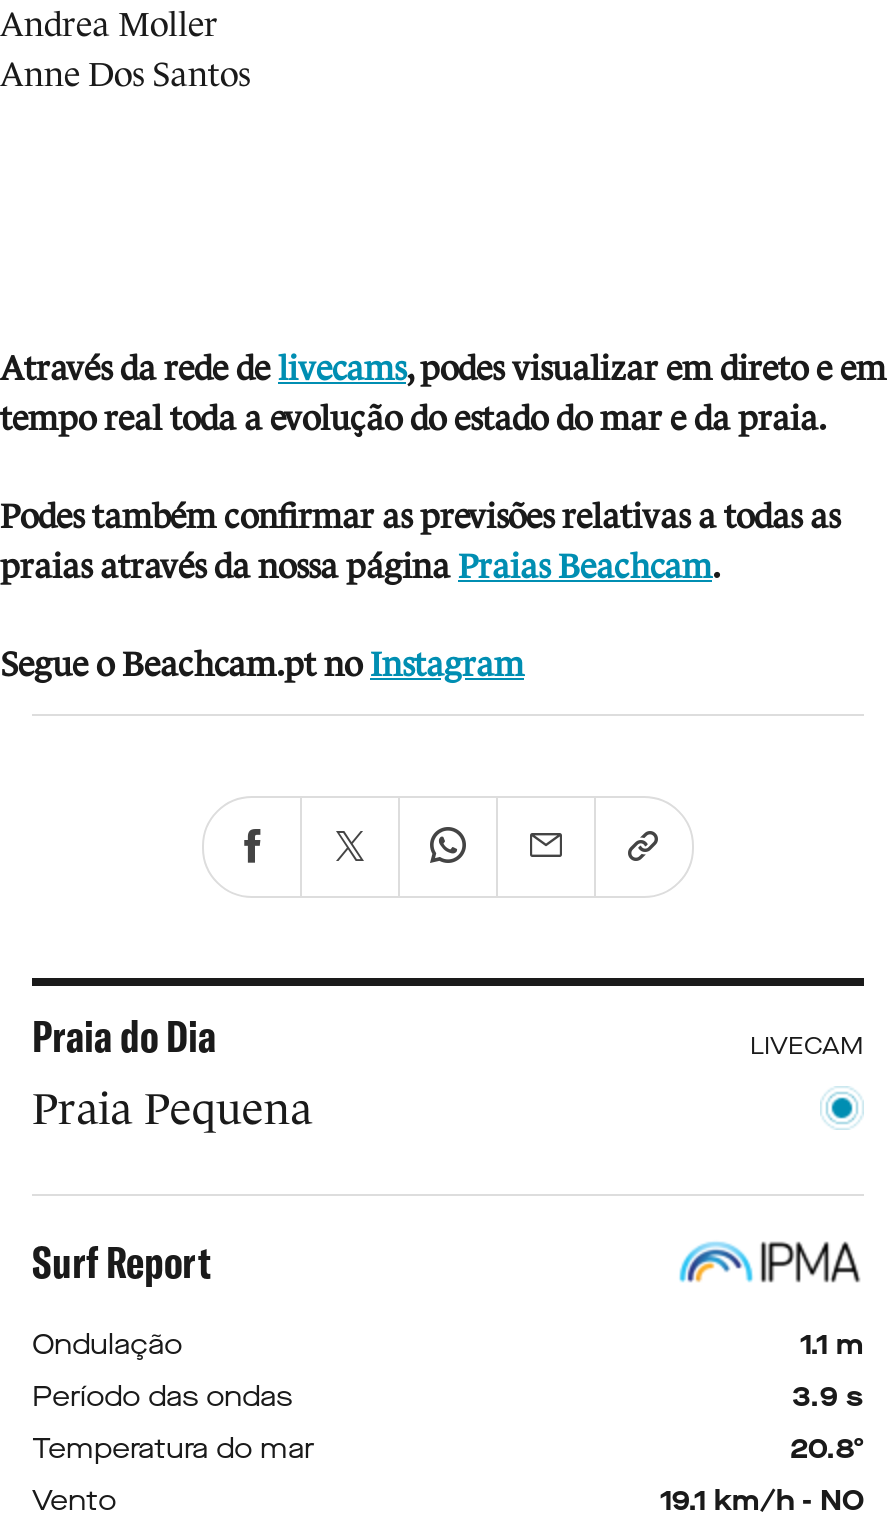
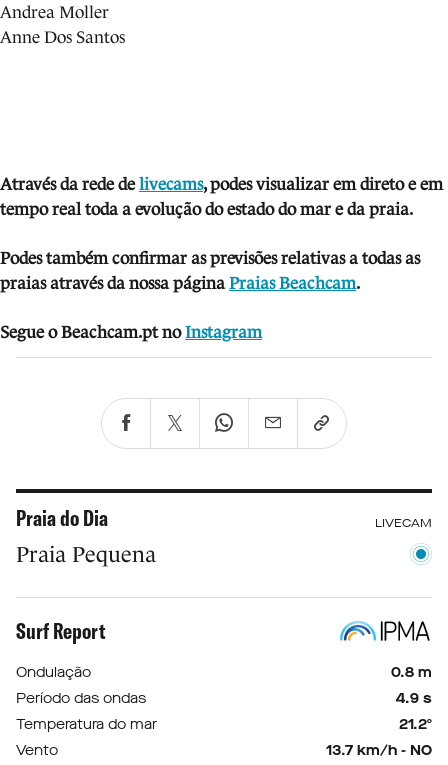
[800,1327,864,1365] 1.1 m -> [391,663,432,682] 0.8 m
[792,1379,864,1417] 3.9 s -> [396,689,432,708] 4.9 s
[790,1431,864,1469] 20.8º -> [399,715,432,734] 21.2º
[660,1483,864,1521] 19.1 km/h - NO -> [326,741,432,760] 13.7 km/h - NO

